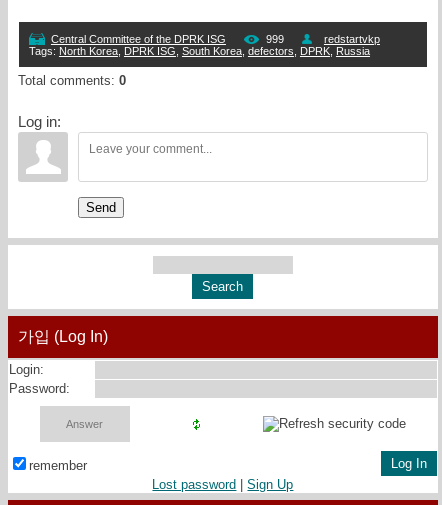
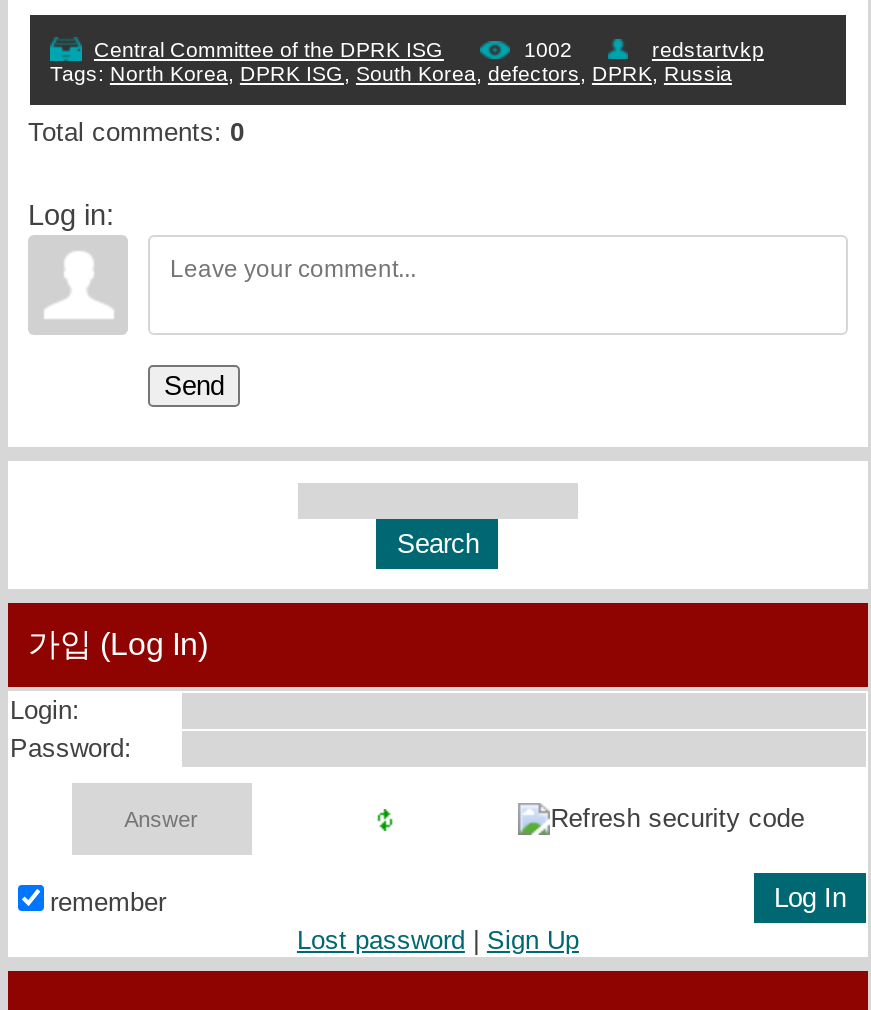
[266,33,284,45] 999 -> [524,37,572,61] 1002

